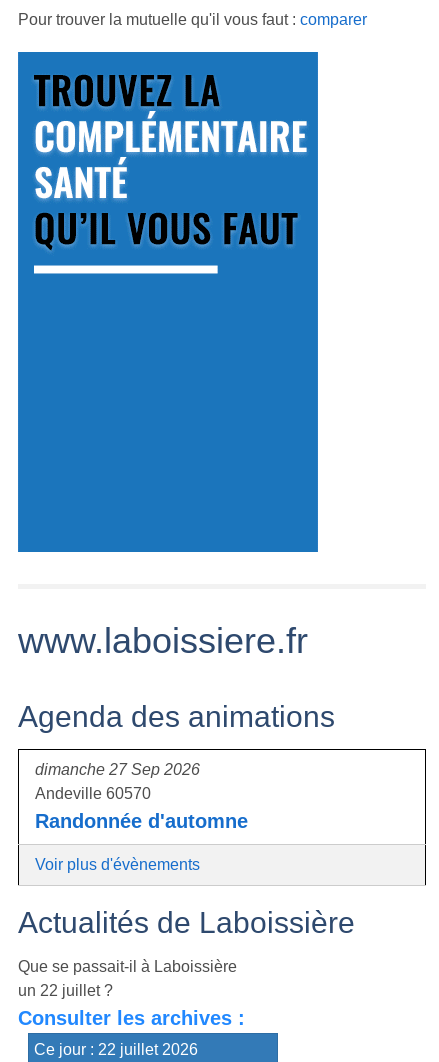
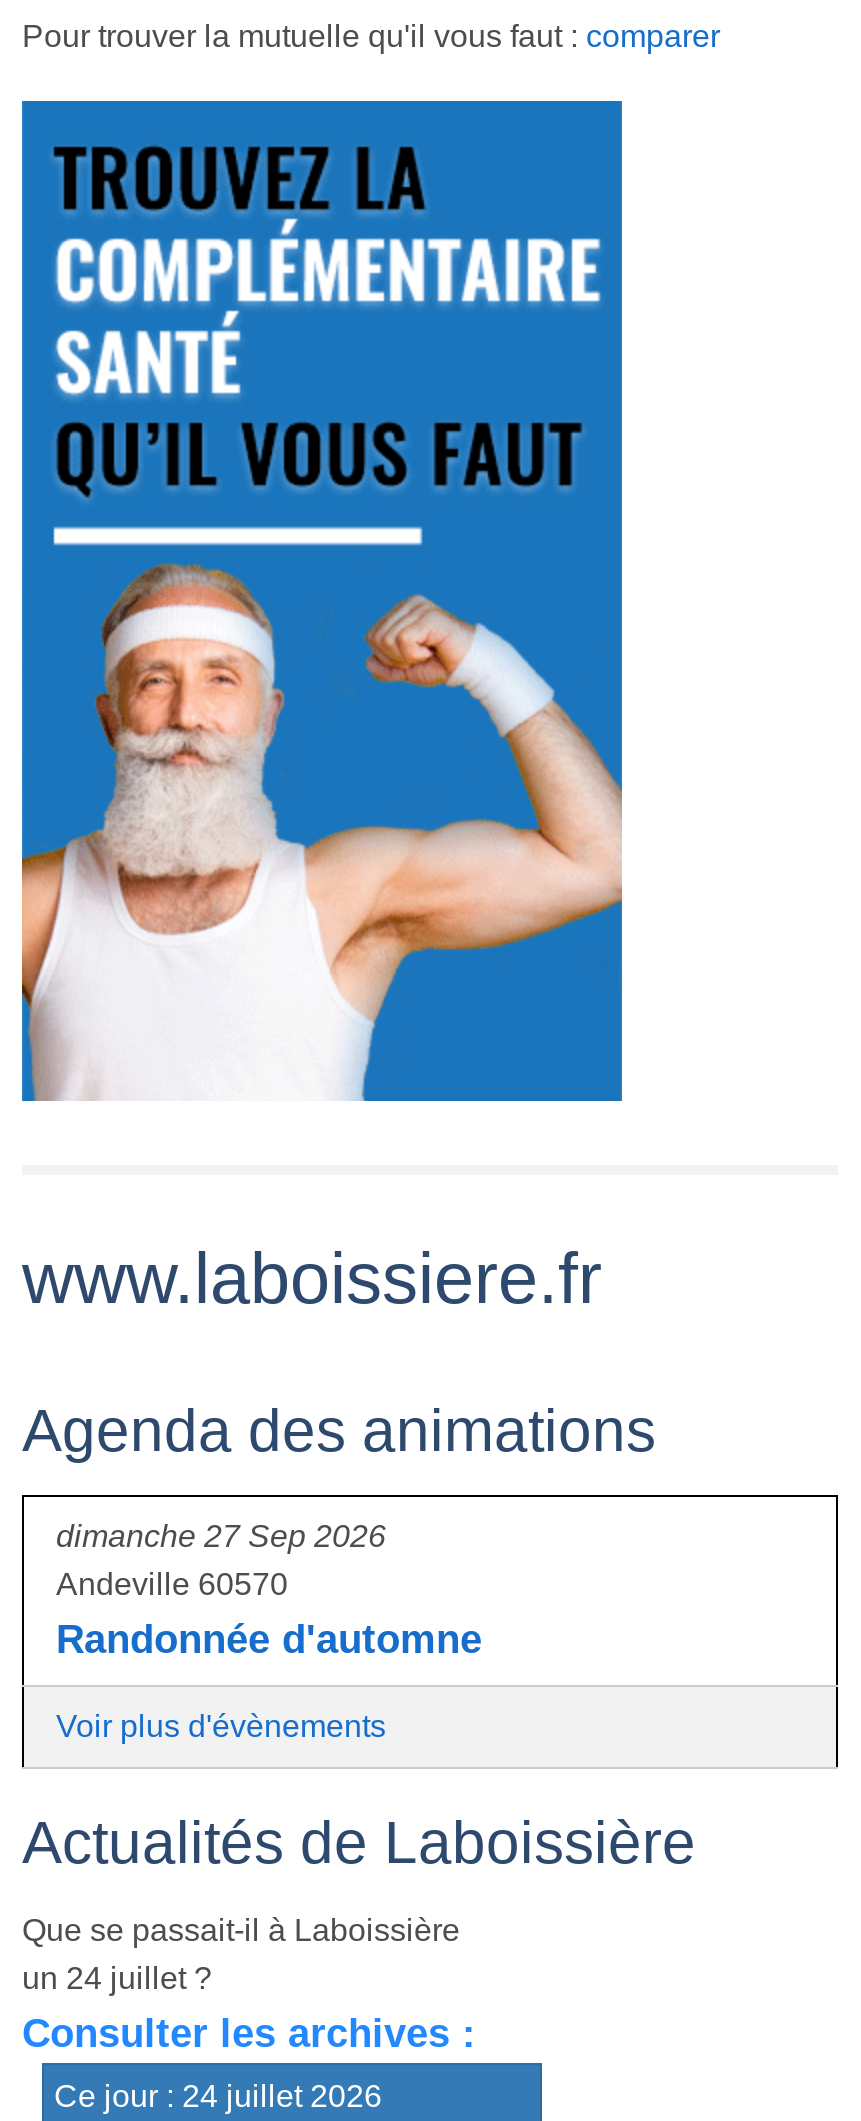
none -> [20,563,624,1101] [image]
[18,982,113,999] un 22 juillet ? -> [22,1961,212,1995] un 24 juillet ?

